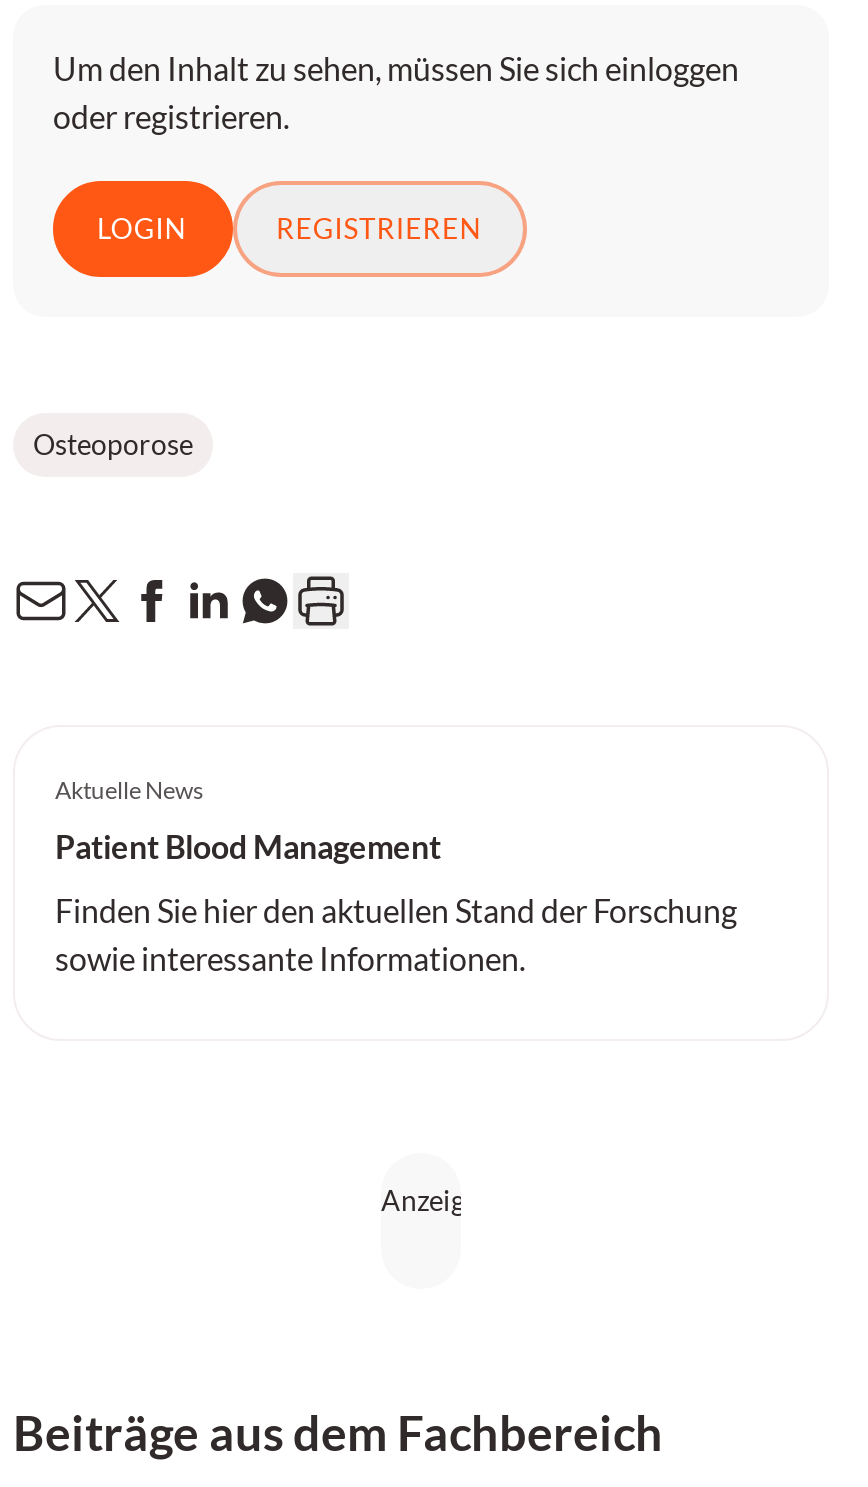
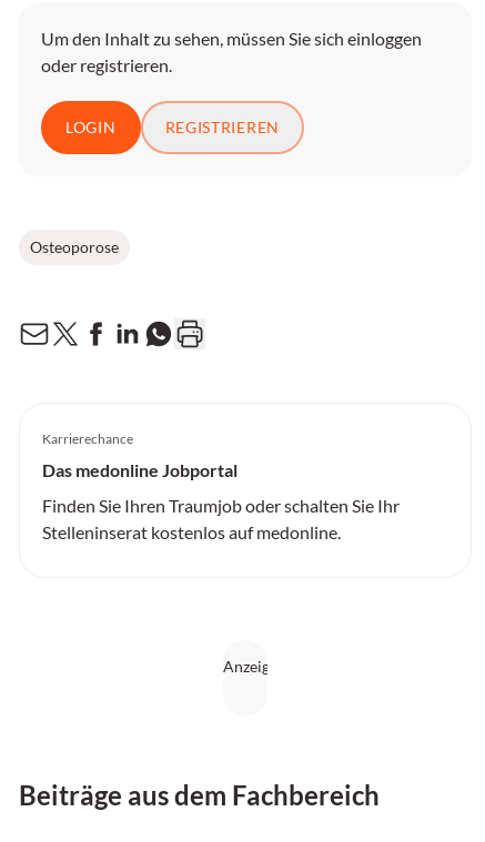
[55,775,203,805] Aktuelle News -> [42,430,133,447] Karrierechance
[55,827,441,865] Patient Blood Management -> [42,459,238,480] Das medonline Jobportal
[55,891,737,977] Finden Sie hier den aktuellen Stand der Forschung | sowie interessante Informationen. -> [42,495,400,542] Finden Sie Ihren Traumjob oder schalten Sie Ihr | Stelleninserat kostenlos auf medonline.

